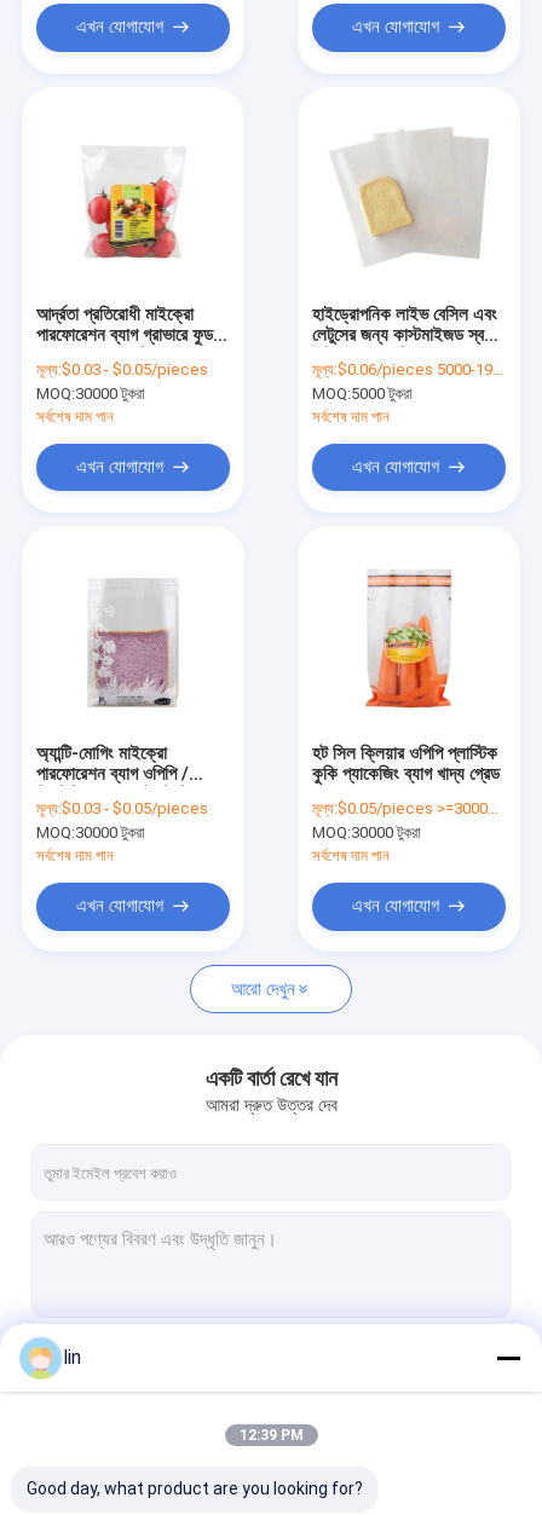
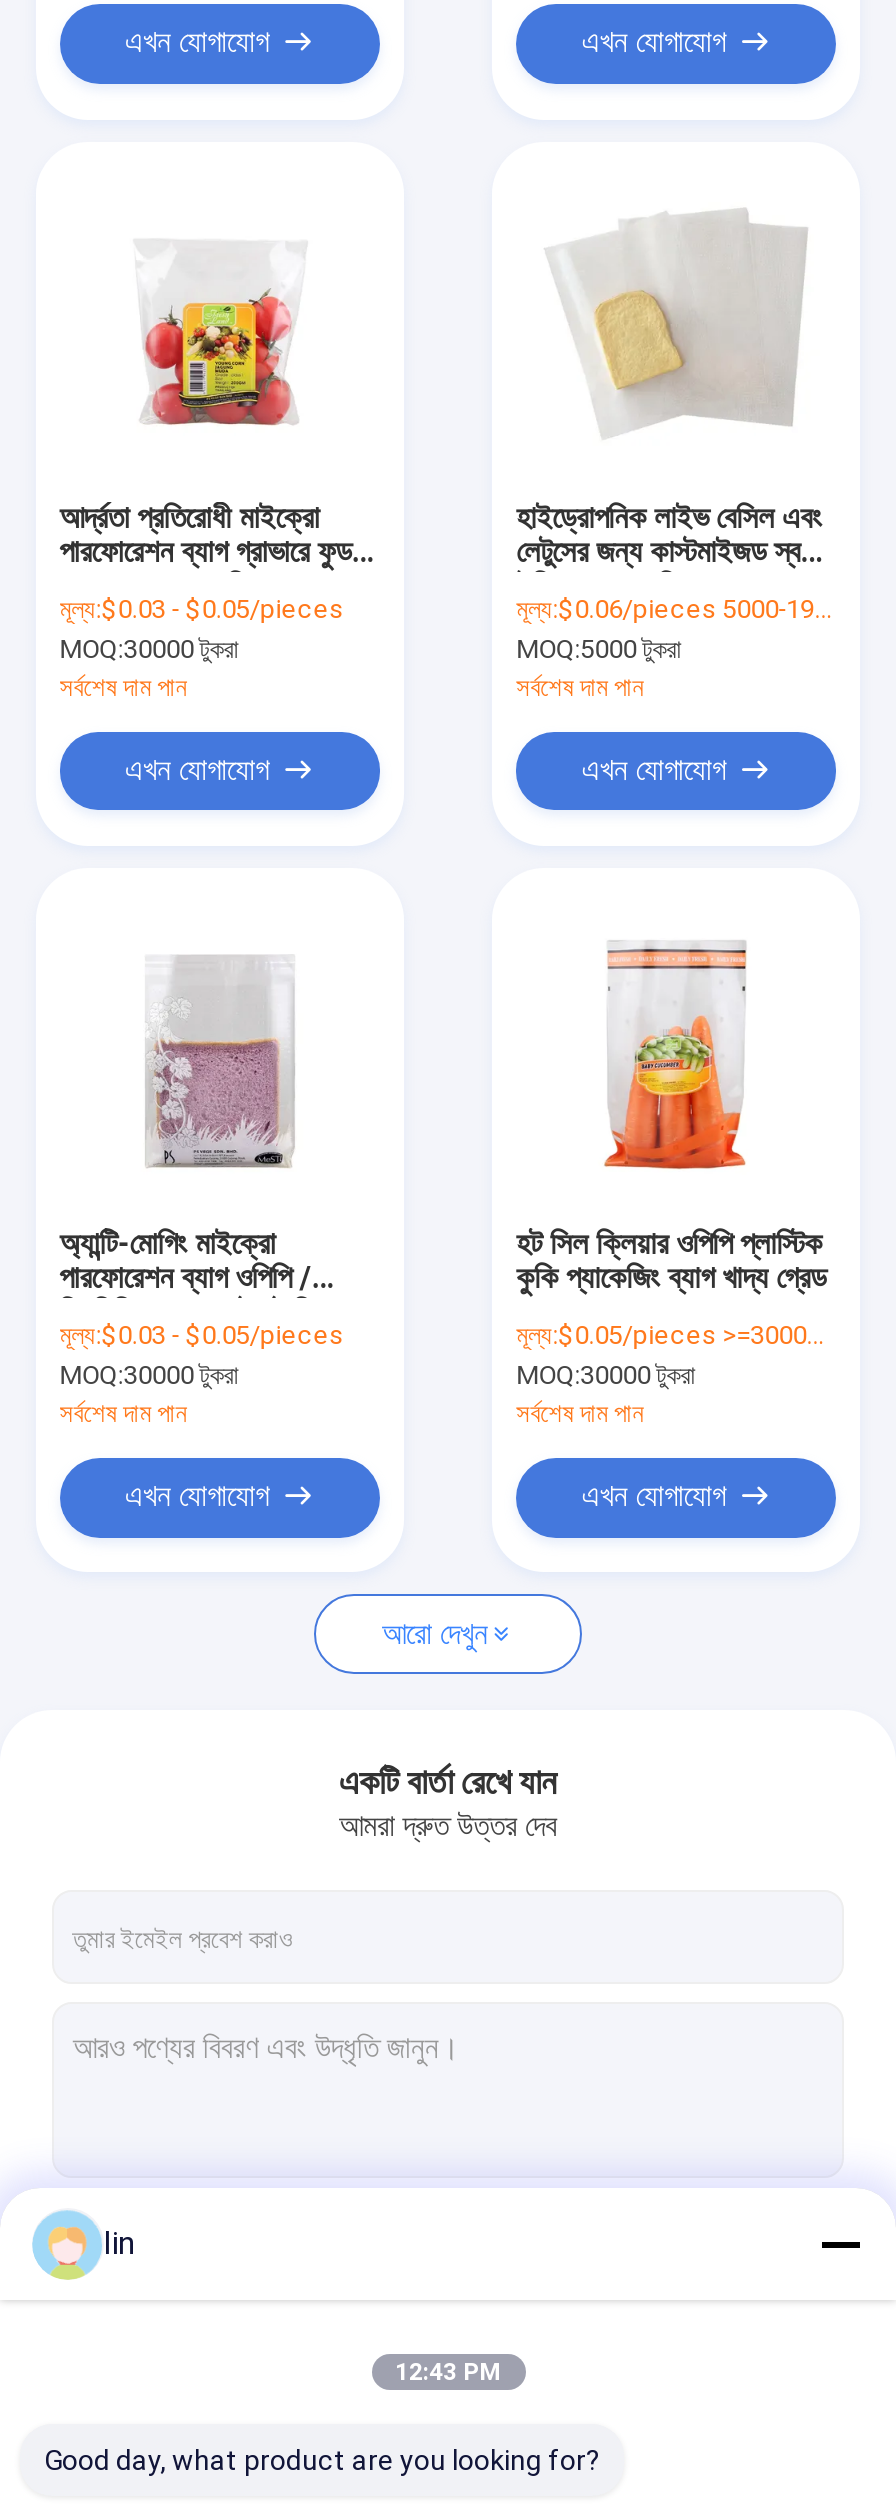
[239,1427,303,1444] 12:39 PM -> [395,2358,501,2386] 12:43 PM

